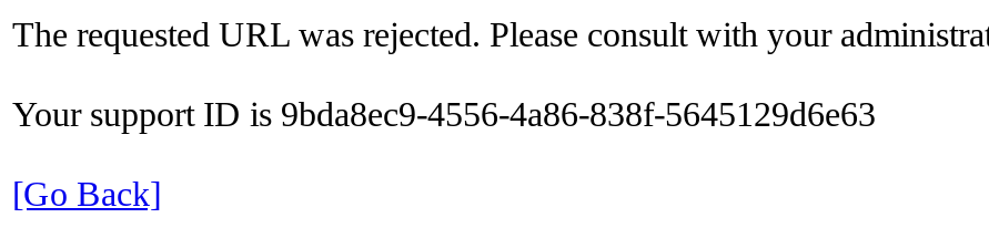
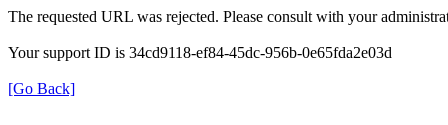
[12,95,876,133] Your support ID is 9bda8ec9-4556-4a86-838f-5645129d6e63 -> [8,44,392,61] Your support ID is 34cd9118-ef84-45dc-956b-0e65fda2e03d

